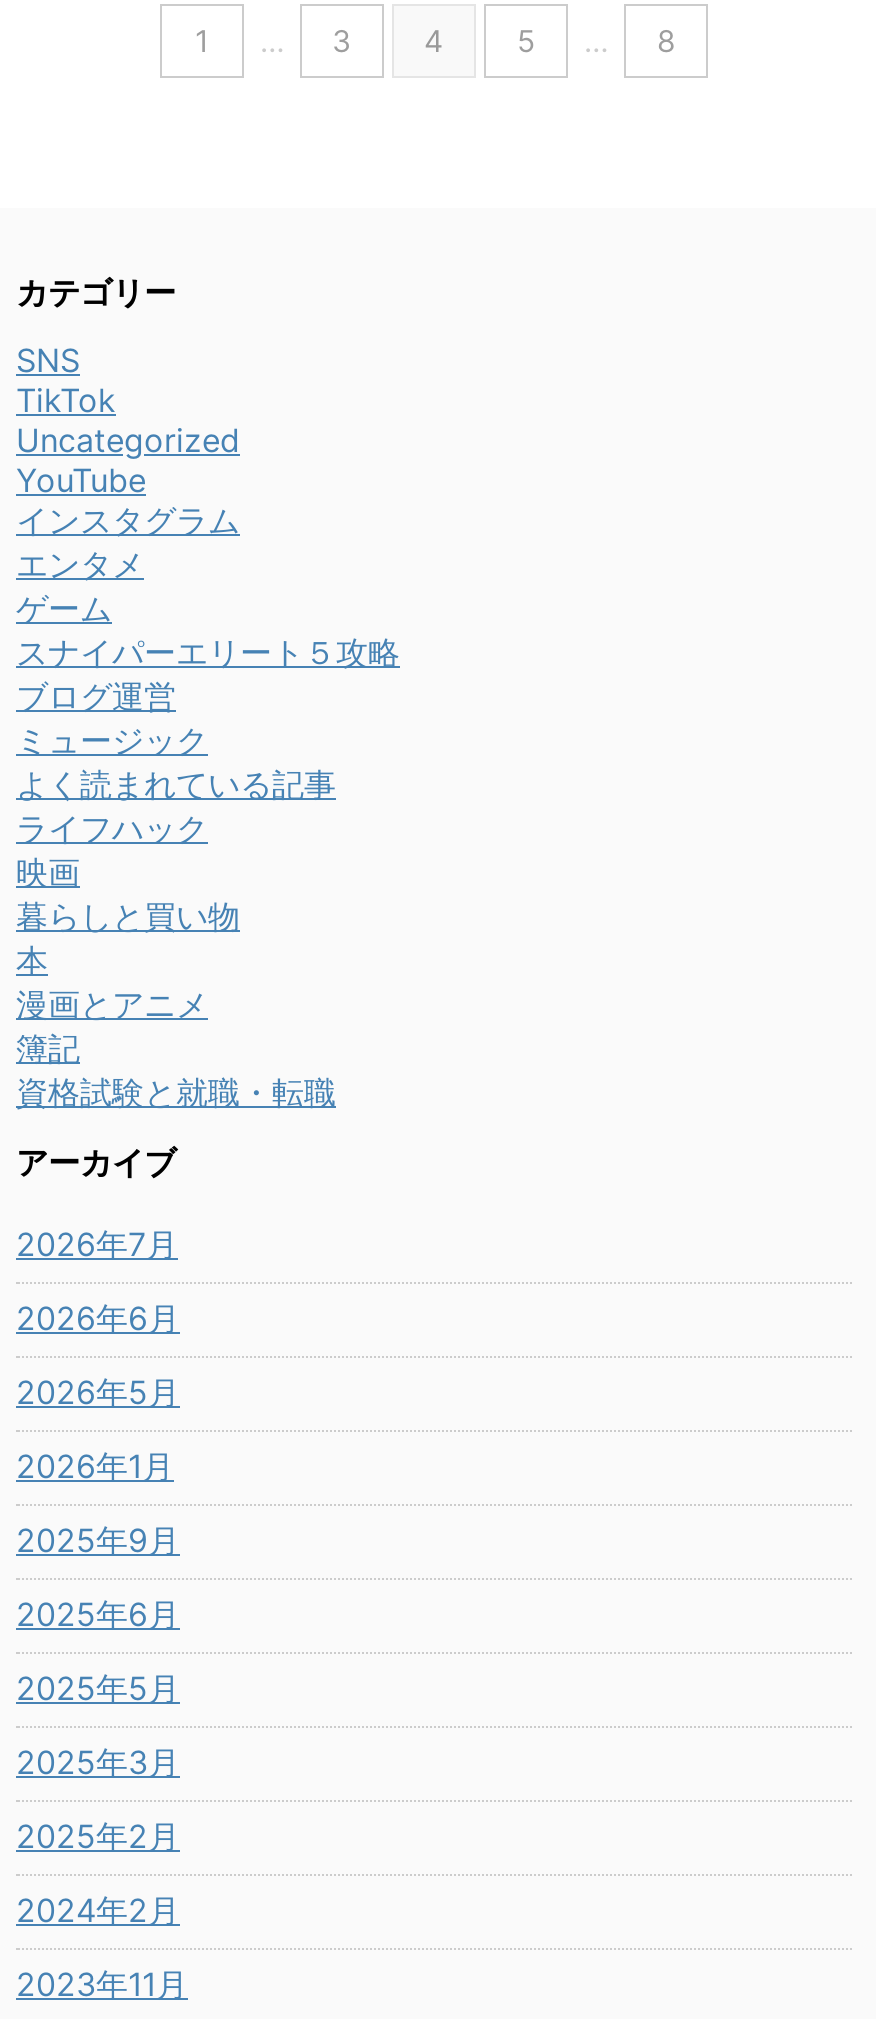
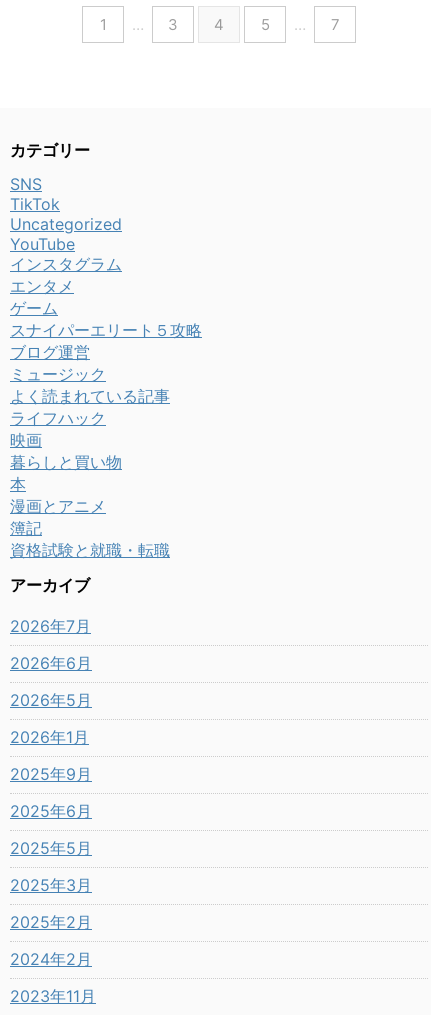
[657,22,675,60] 8 -> [330,15,339,34] 7

